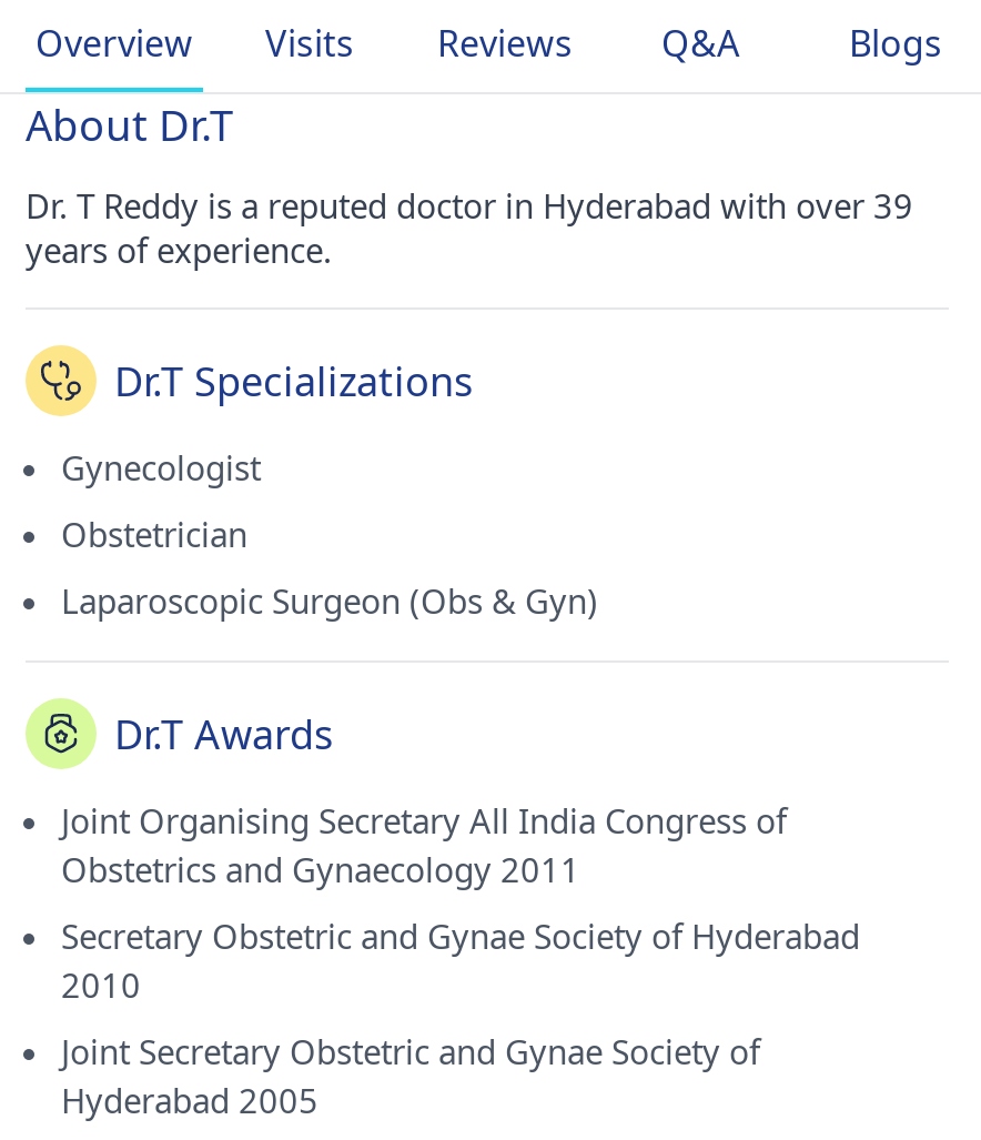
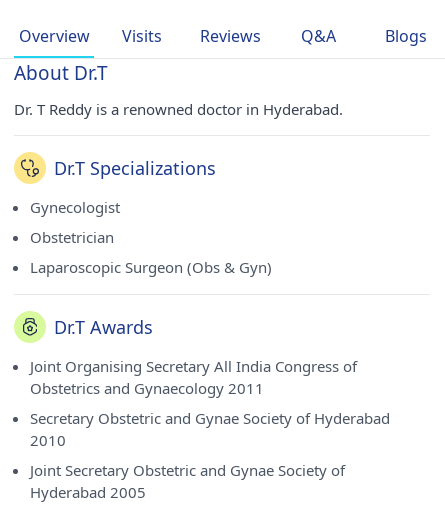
[26,183,913,272] Dr. T Reddy is a reputed doctor in Hyderabad with over 39 | years of experience. -> [14,99,343,119] Dr. T Reddy is a renowned doctor in Hyderabad.

